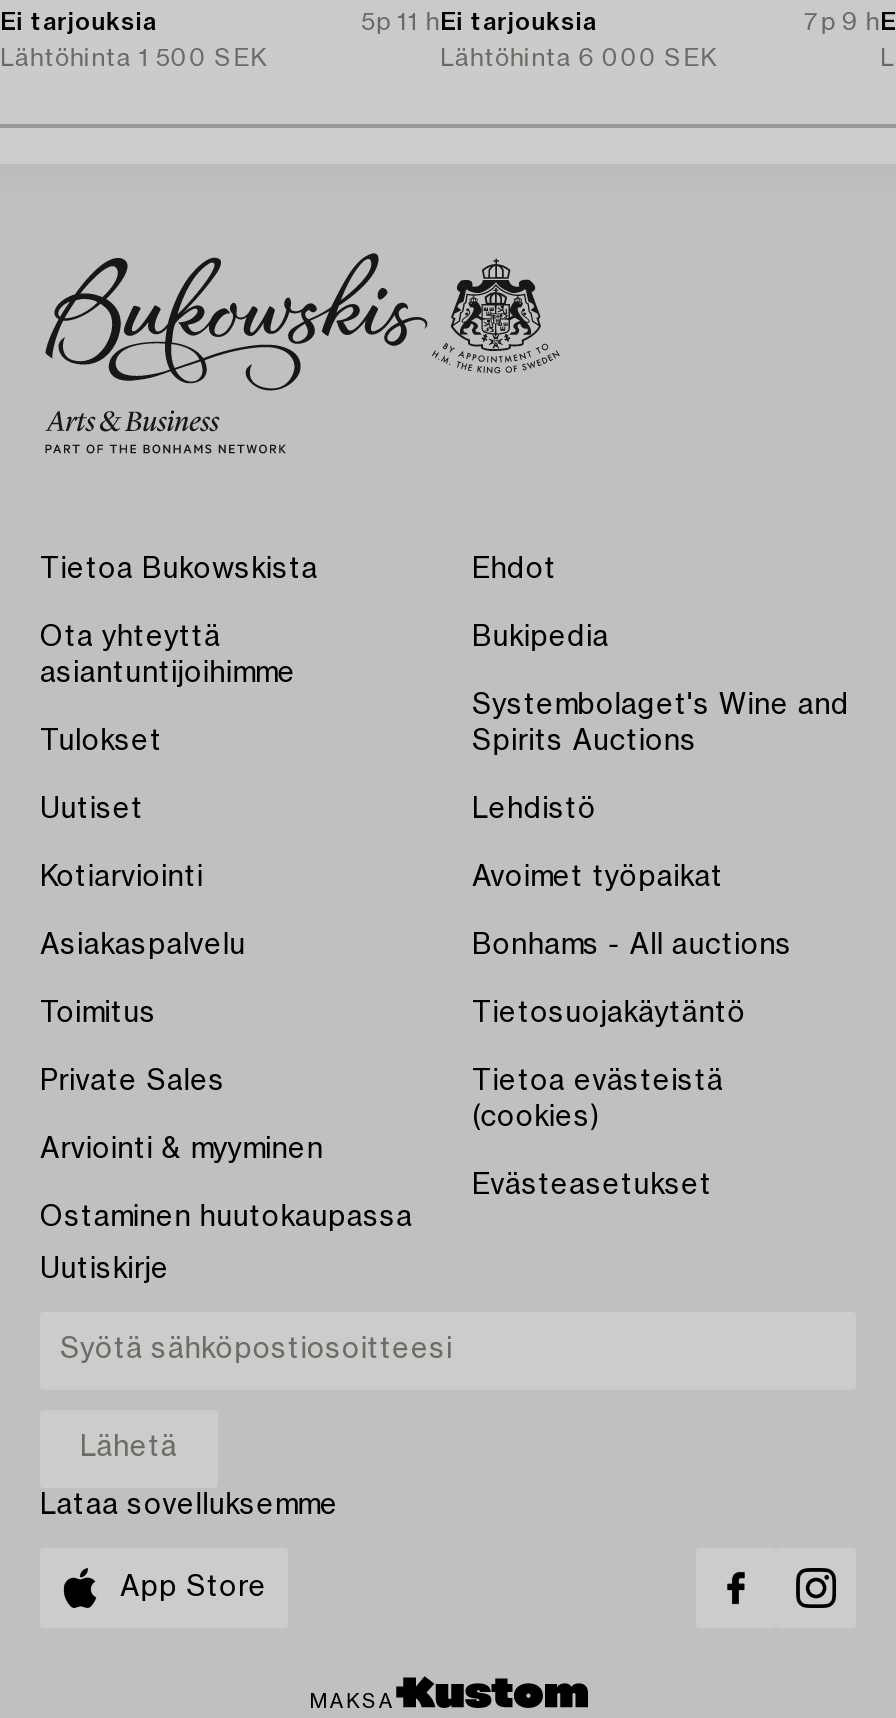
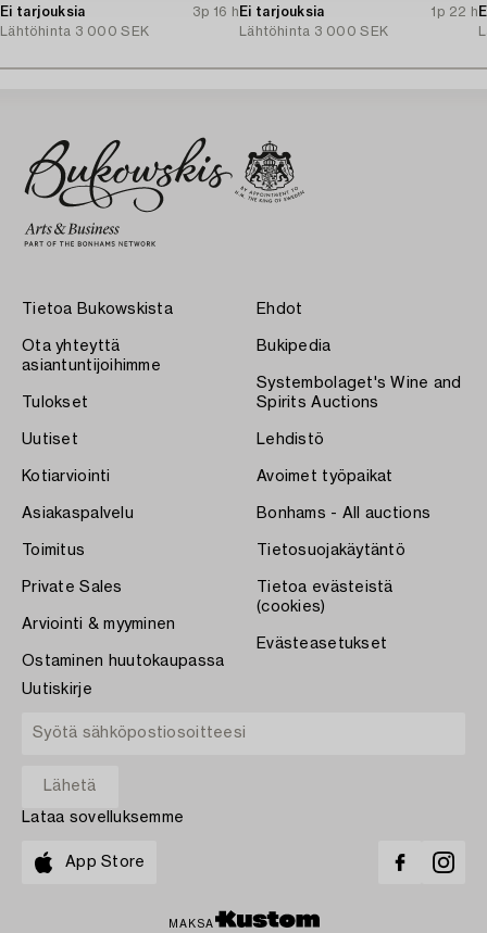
[361,9,597,33] 5p 11 h Ei tarjouksia -> [193,5,325,18] 3p 16 h Ei tarjouksia
[804,9,880,33] 7p 9 h -> [431,5,478,18] 1p 22 h
[0,45,267,69] Lähtöhinta 1 500 SEK -> [0,24,149,37] Lähtöhinta 3 000 SEK
[440,45,717,69] Lähtöhinta 6 000 SEK -> [239,24,389,37] Lähtöhinta 3 000 SEK

